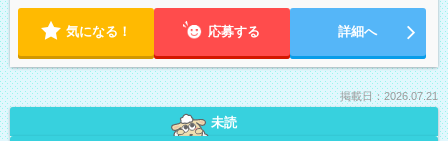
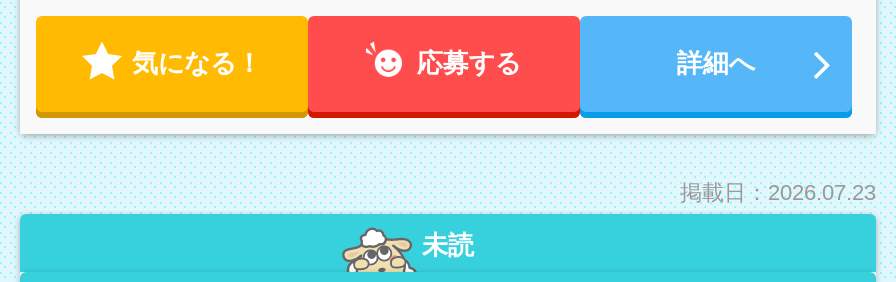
[340,90,438,102] 掲載日：2026.07.21 -> [680,180,876,204] 掲載日：2026.07.23

